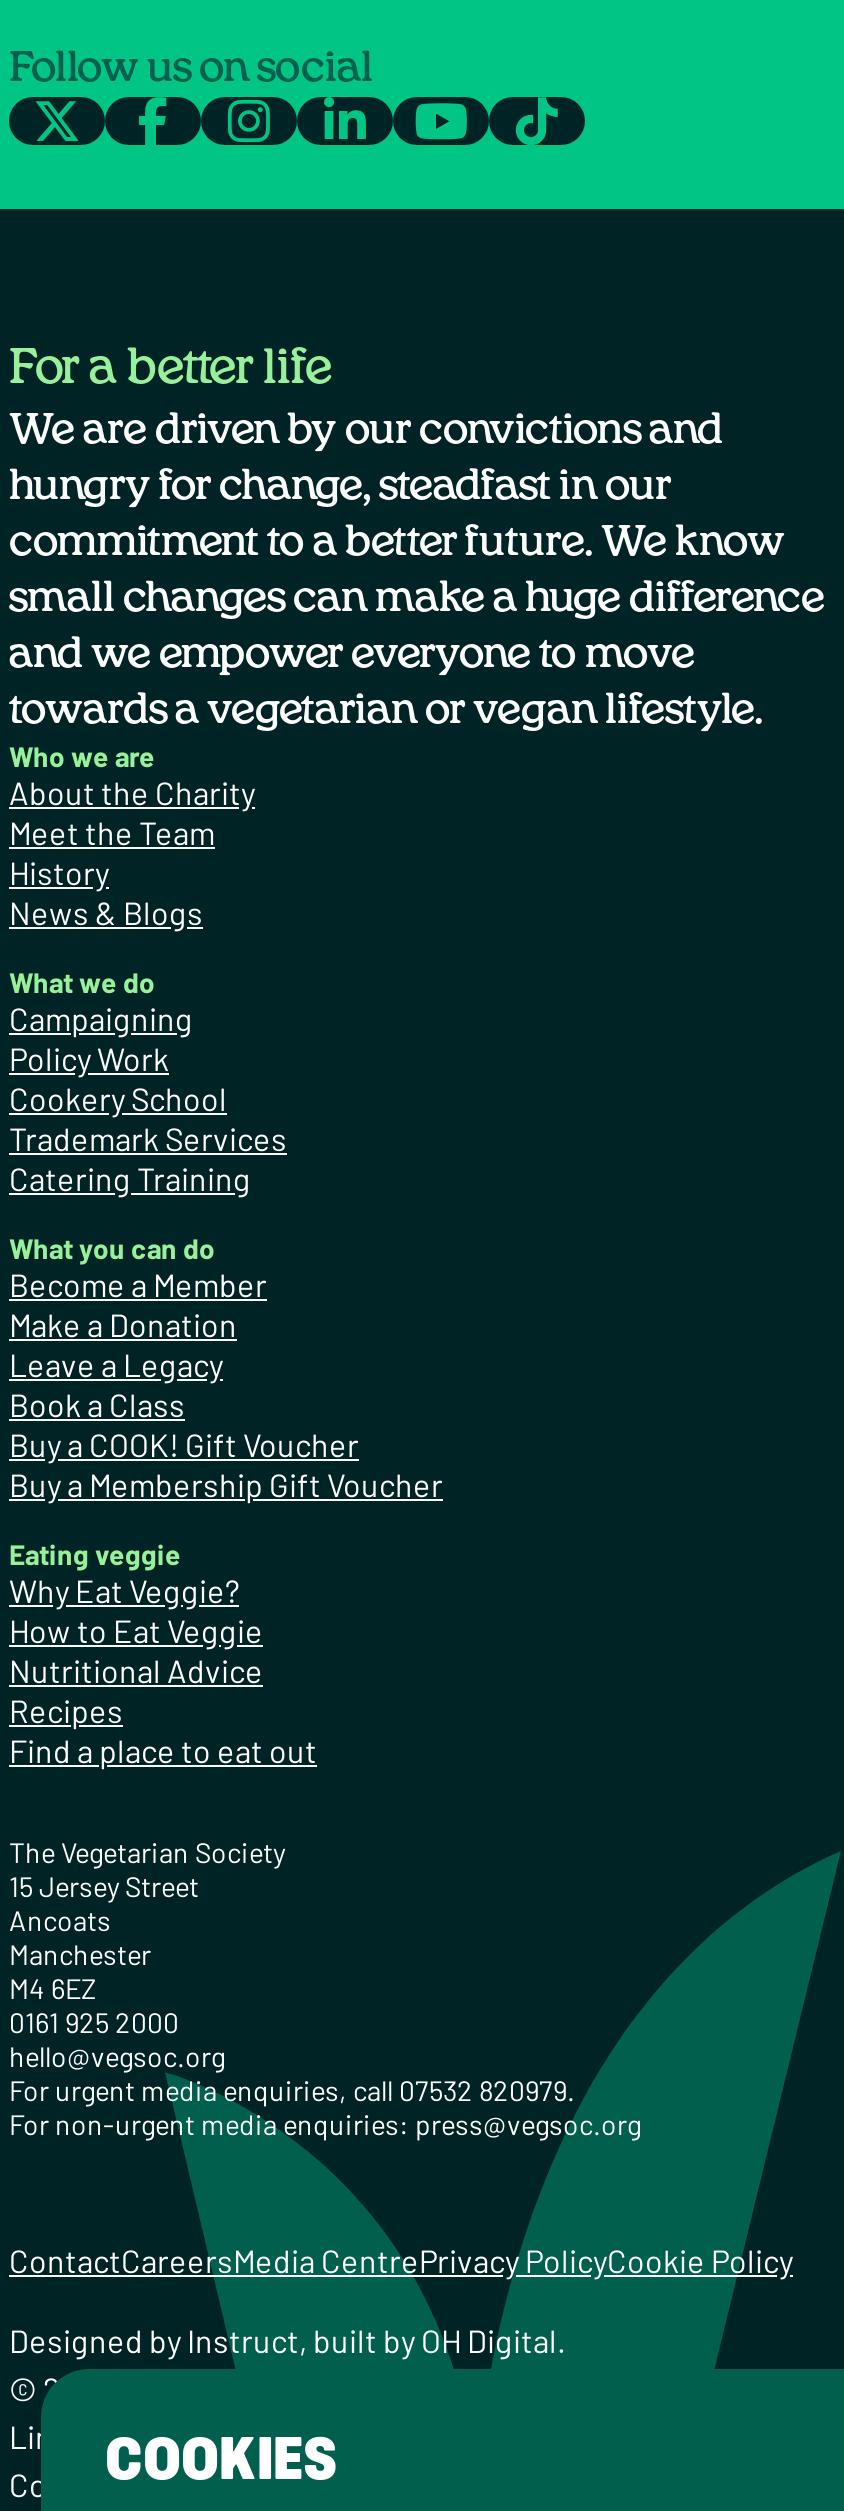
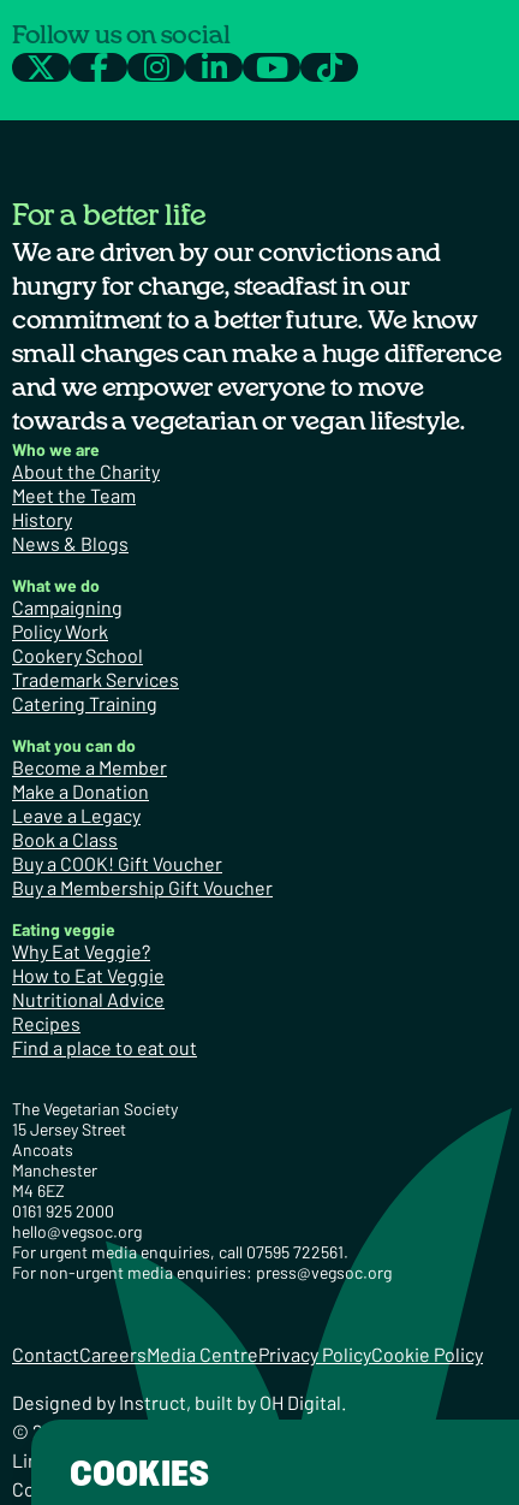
[9,2074,575,2108] For urgent media enquiries, call 07532 820979. -> [12,1242,348,1262] For urgent media enquiries, call 07595 722561.

